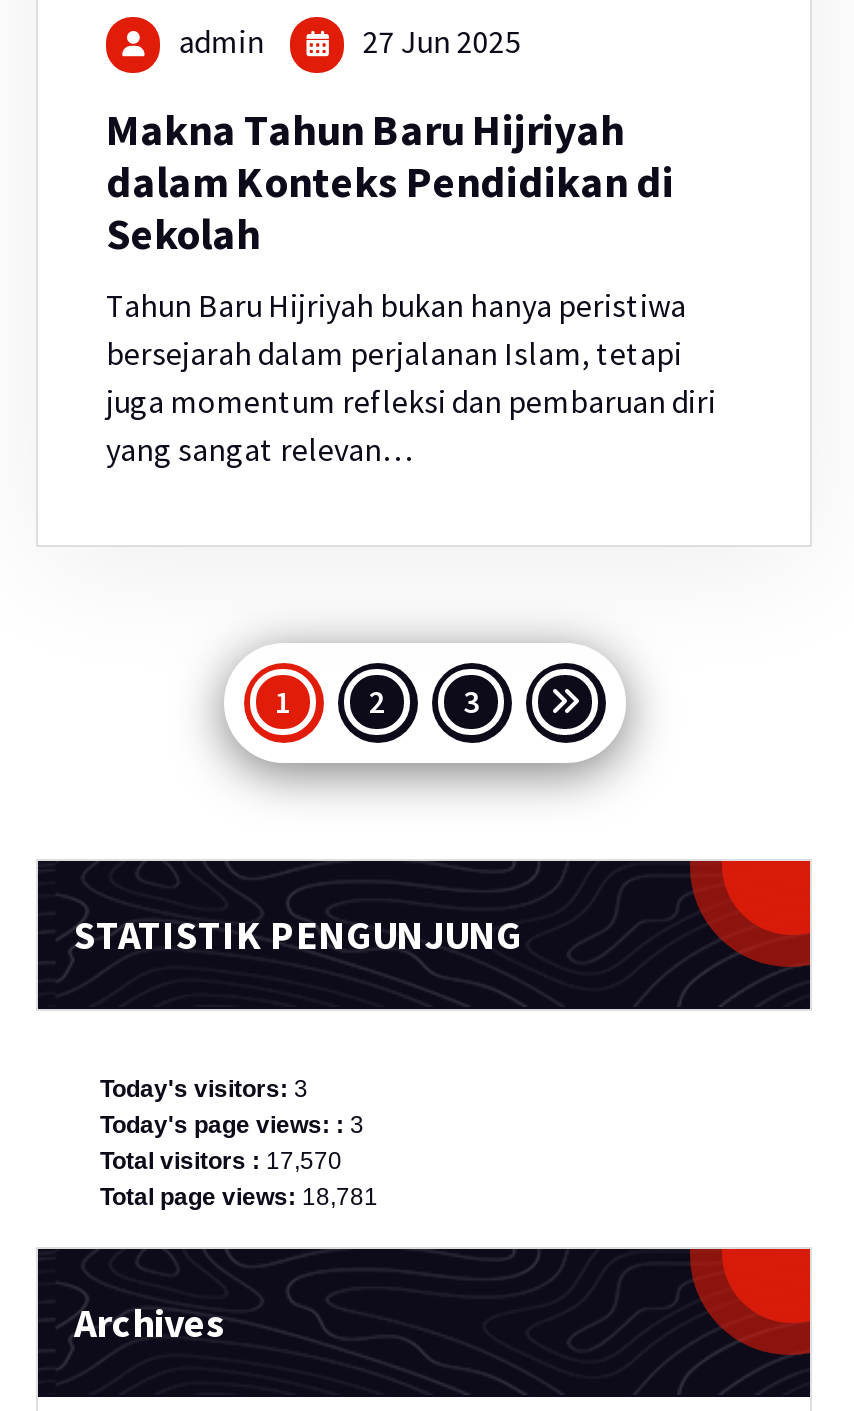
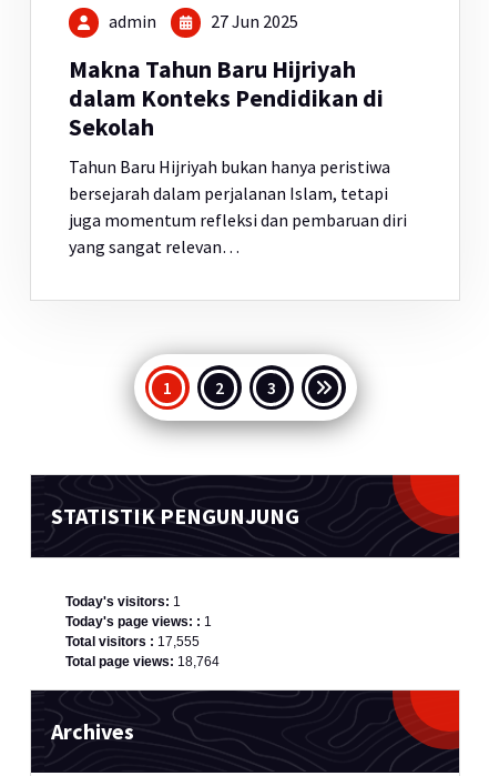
[100,1074,308,1102] Today's visitors: 3 -> [65,594,181,610] Today's visitors: 1
[100,1110,364,1138] Today's page views: : 3 -> [65,614,212,630] Today's page views: : 1
[100,1146,342,1174] Total visitors : 17,570 -> [65,634,200,650] Total visitors : 17,555
[100,1182,378,1210] Total page views: 18,781 -> [65,654,220,670] Total page views: 18,764

